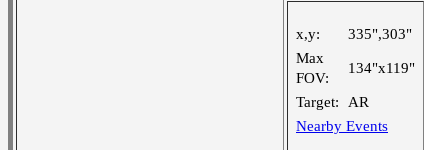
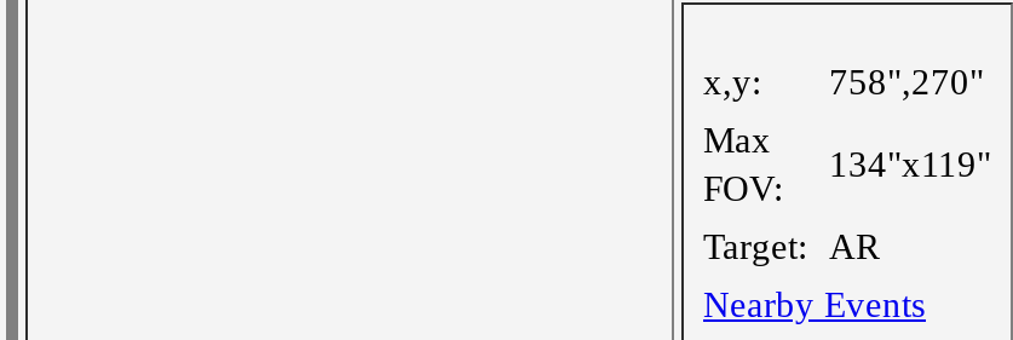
[296,26,412,42] x,y: 335",303" -> [703,63,984,102] x,y: 758",270"

